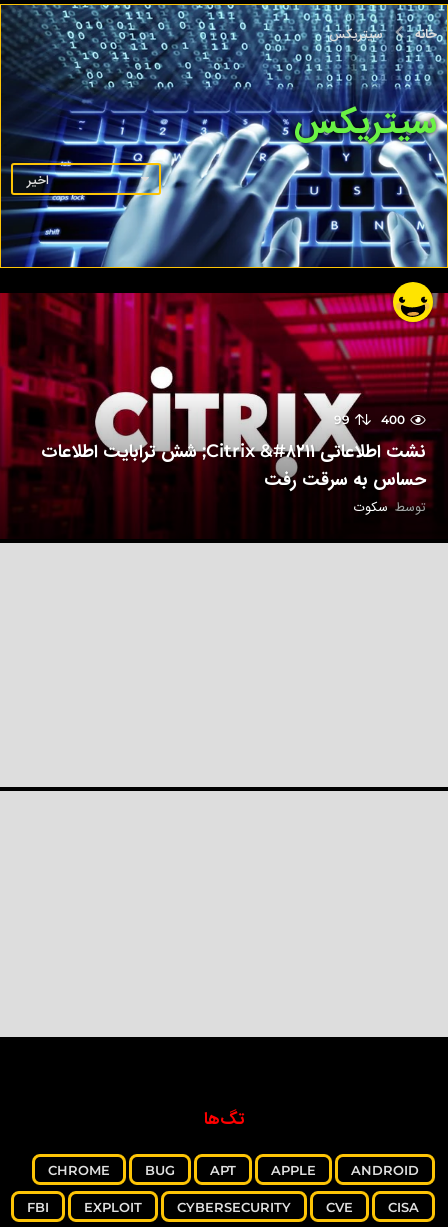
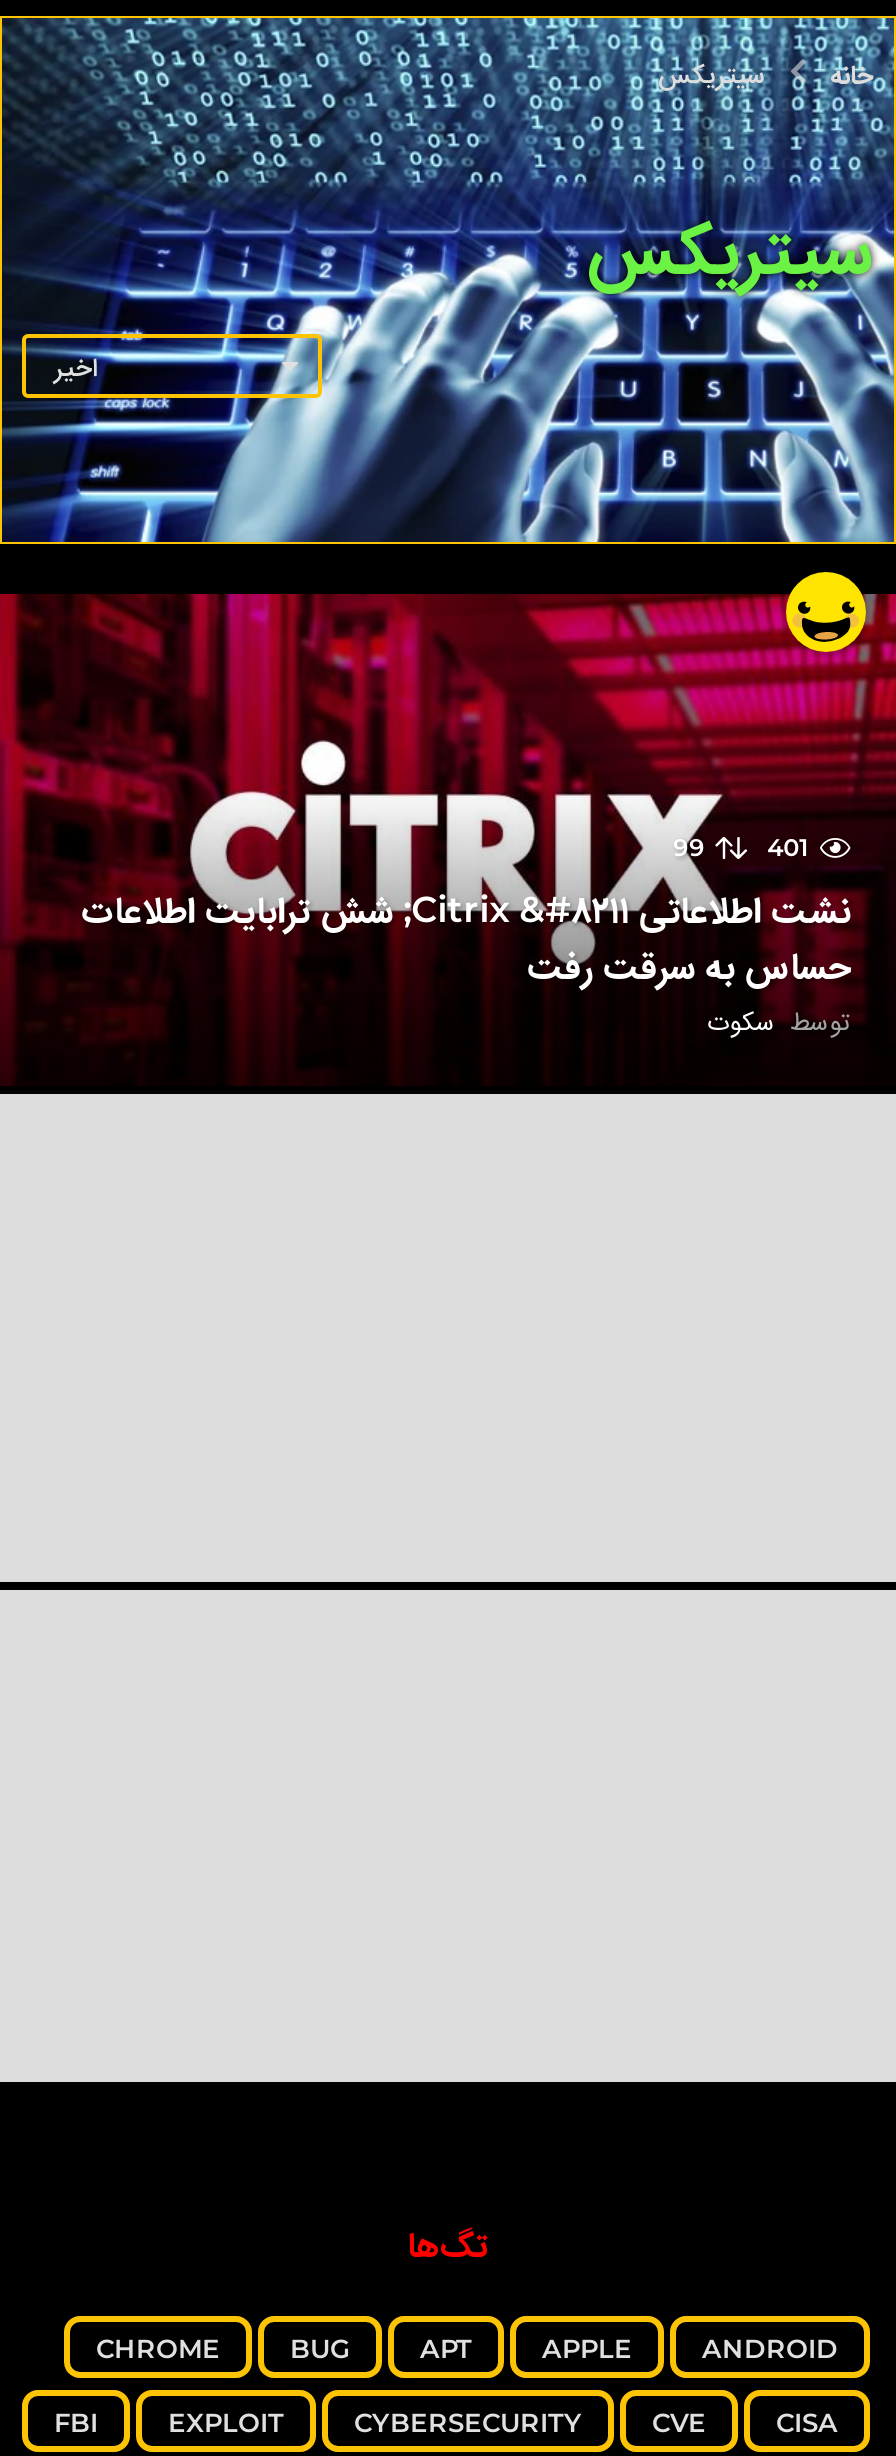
[381,412,405,427] 400 -> [767,832,809,862] 401

